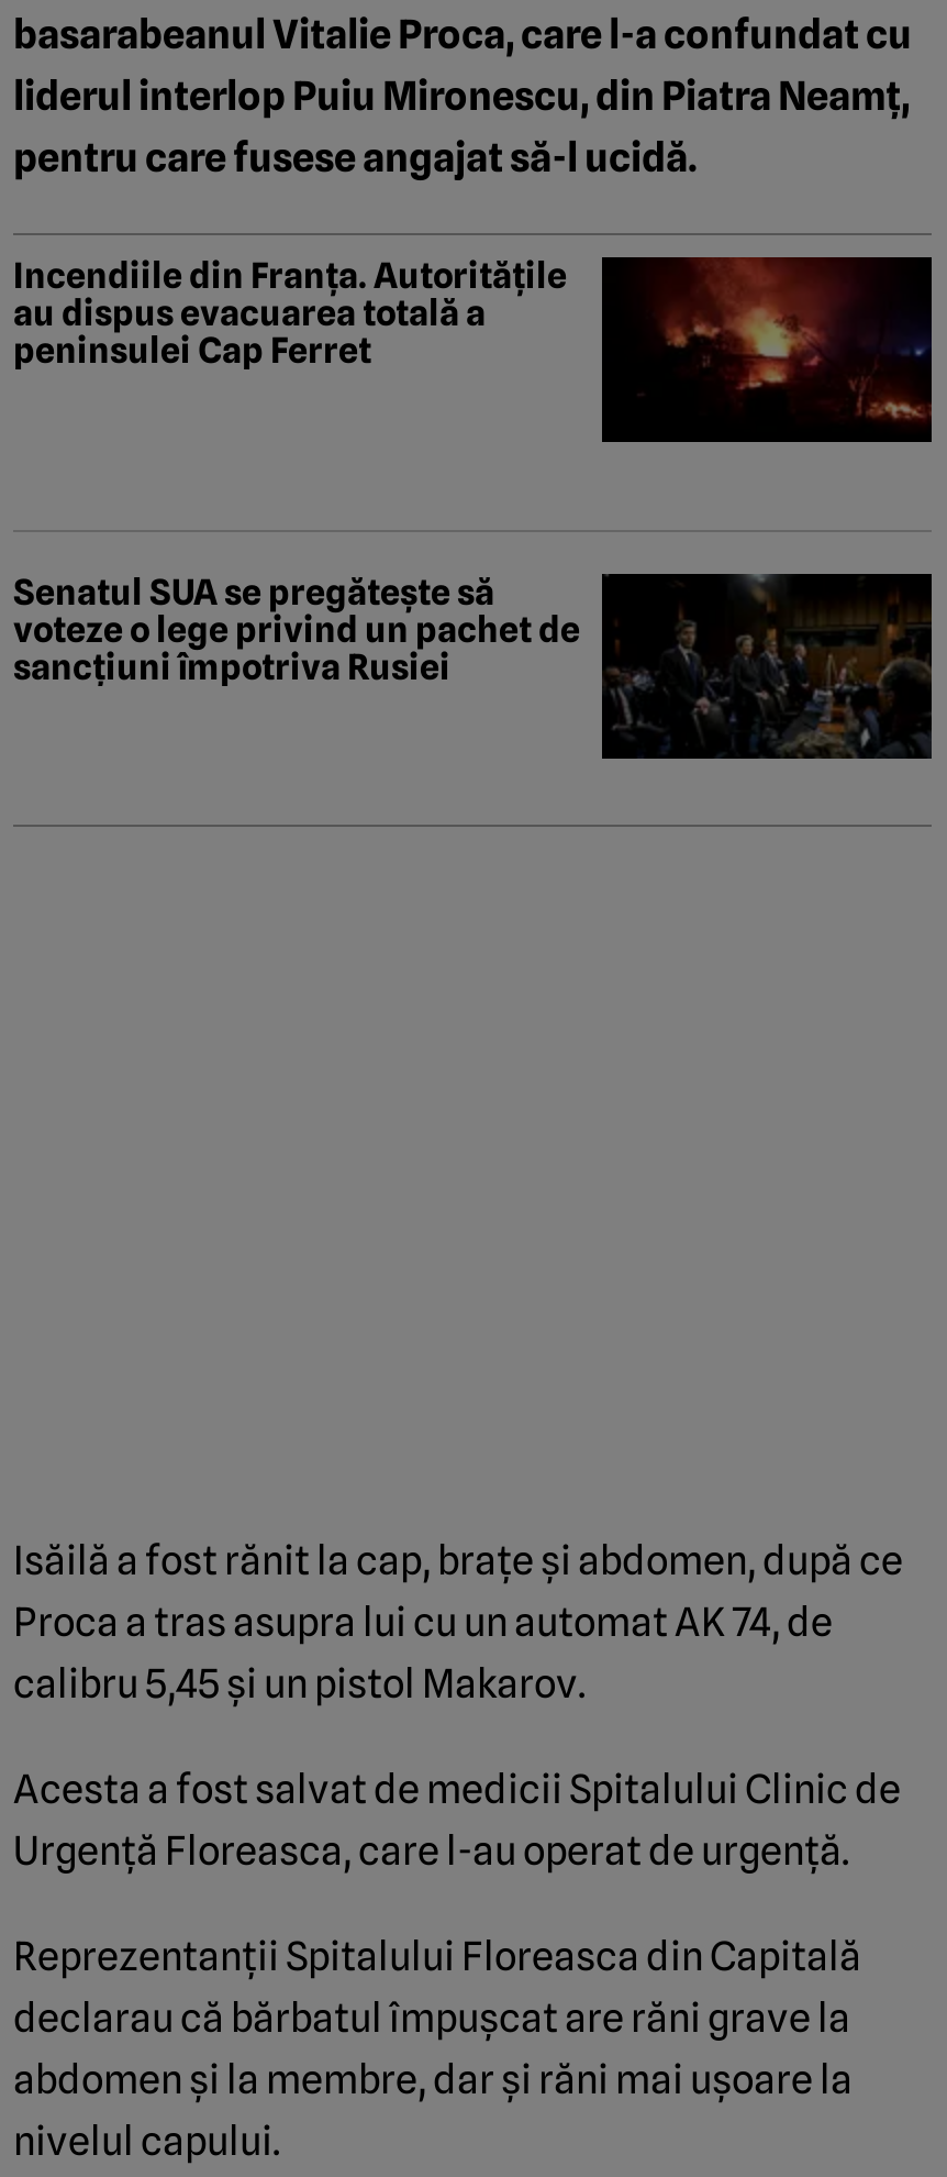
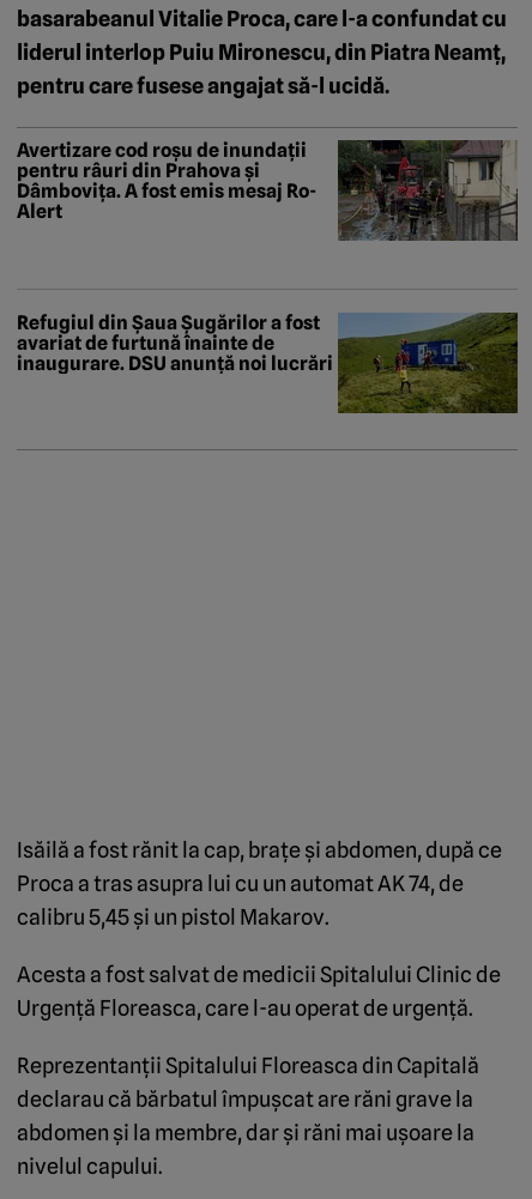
[13,254,934,444] [image] | Incendiile din Franța. Autoritățile | au dispus evacuarea totală a | peninsulei Cap Ferret -> [17,139,519,242] [image] | Avertizare cod roșu de inundații | pentru râuri din Prahova și | Dâmbovița. A fost emis mesaj Ro- | Alert
[13,571,932,761] [image] | Senatul SUA se pregătește să | voteze o lege privind un pachet de | sancțiuni împotriva Rusiei -> [17,311,519,414] [image] | Refugiul din Șaua Șugărilor a fost | avariat de furtună înainte de | inaugurare. DSU anunță noi lucrări

